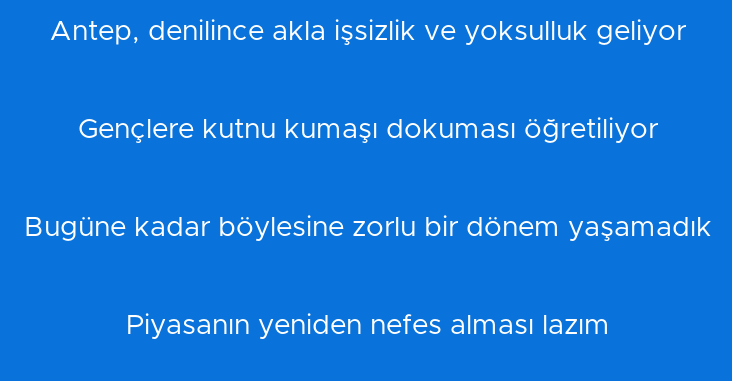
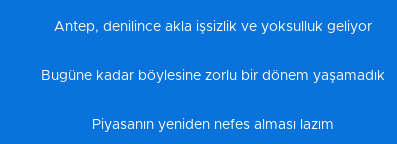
[78,116,658,144] Gençlere kutnu kumaşı dokuması öğretiliyor -> none

